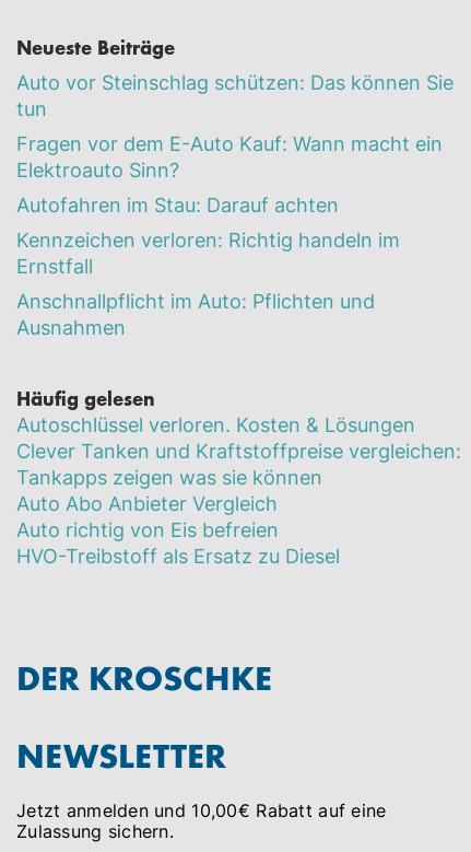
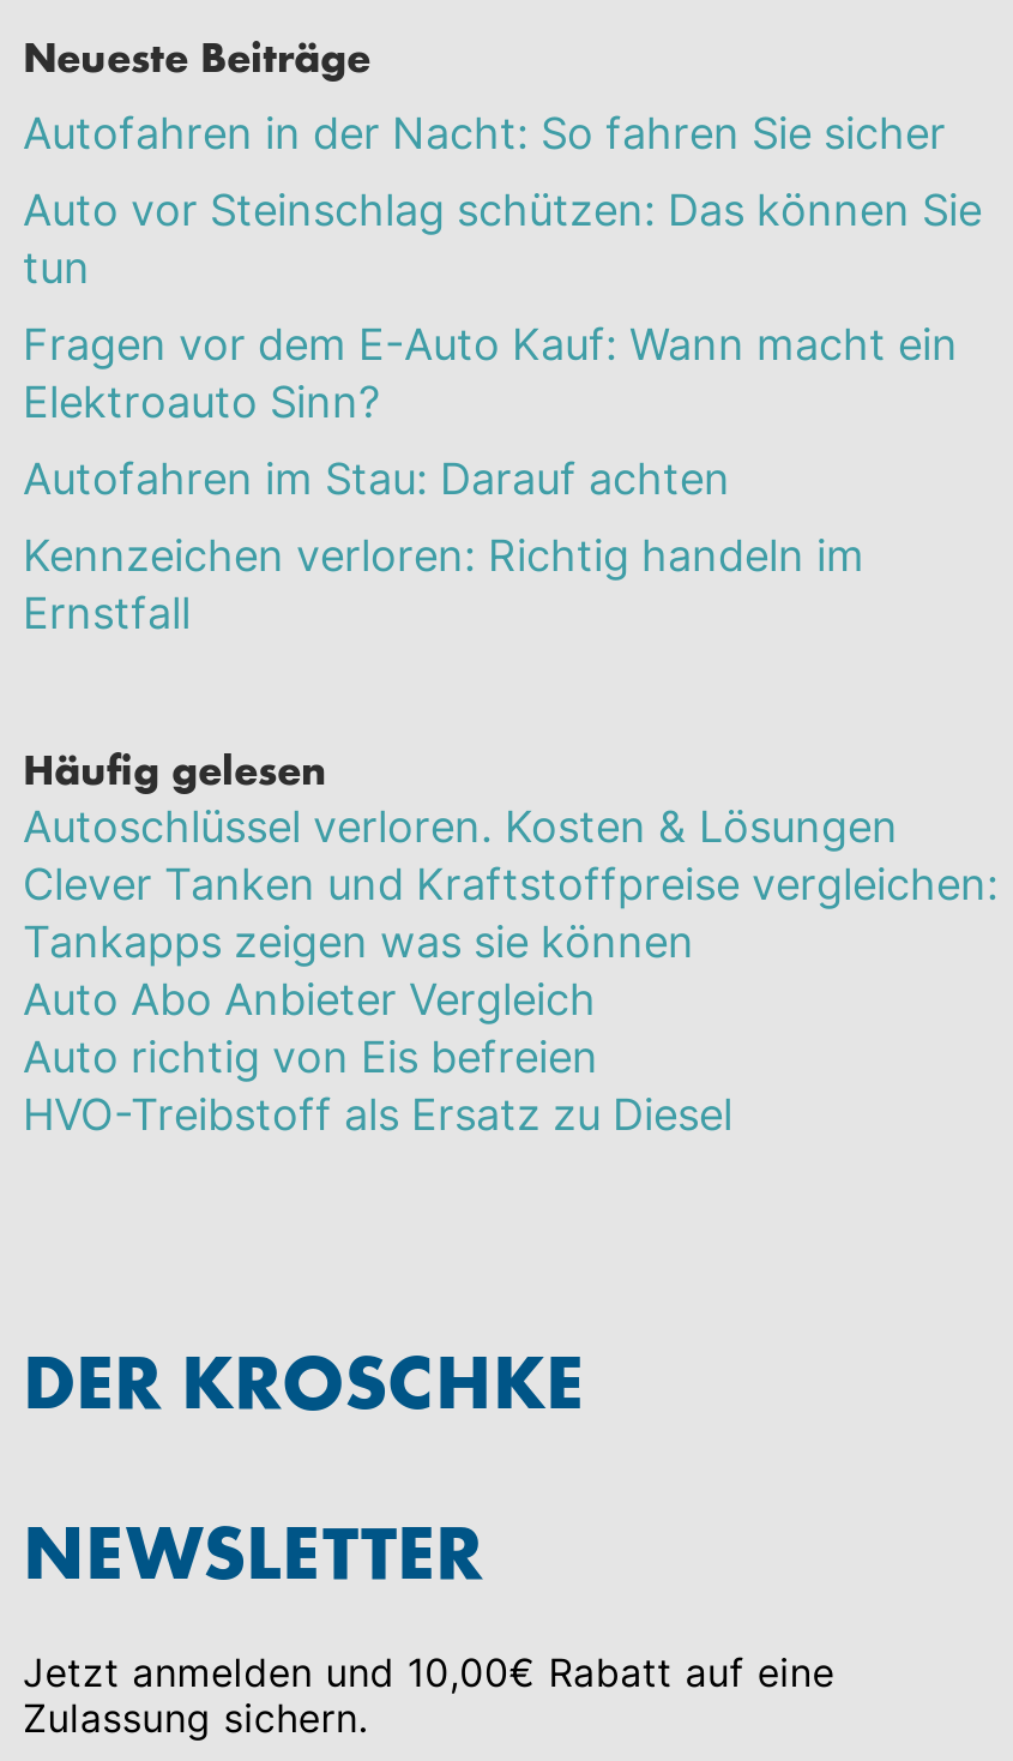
none -> [23,109,946,159] Autofahren in der Nacht: So fahren Sie sicher
moved [16,71,454,278] -> [23,185,982,639]: Auto vor Steinschlag schützen: Das können Sie | tun | Fragen vor dem E-Auto Kauf: Wann macht ein | Elektroauto Sinn? | Autofahren im Stau: Darauf achten | Kennzeichen verloren: Richtig handeln im | Ernstfall
[16,290,375,339] Anschnallpflicht im Auto: Pflichten und | Ausnahmen -> none

